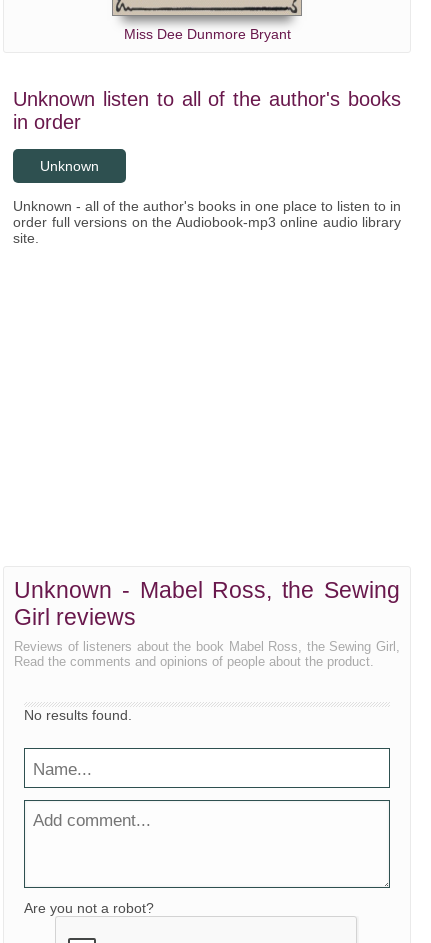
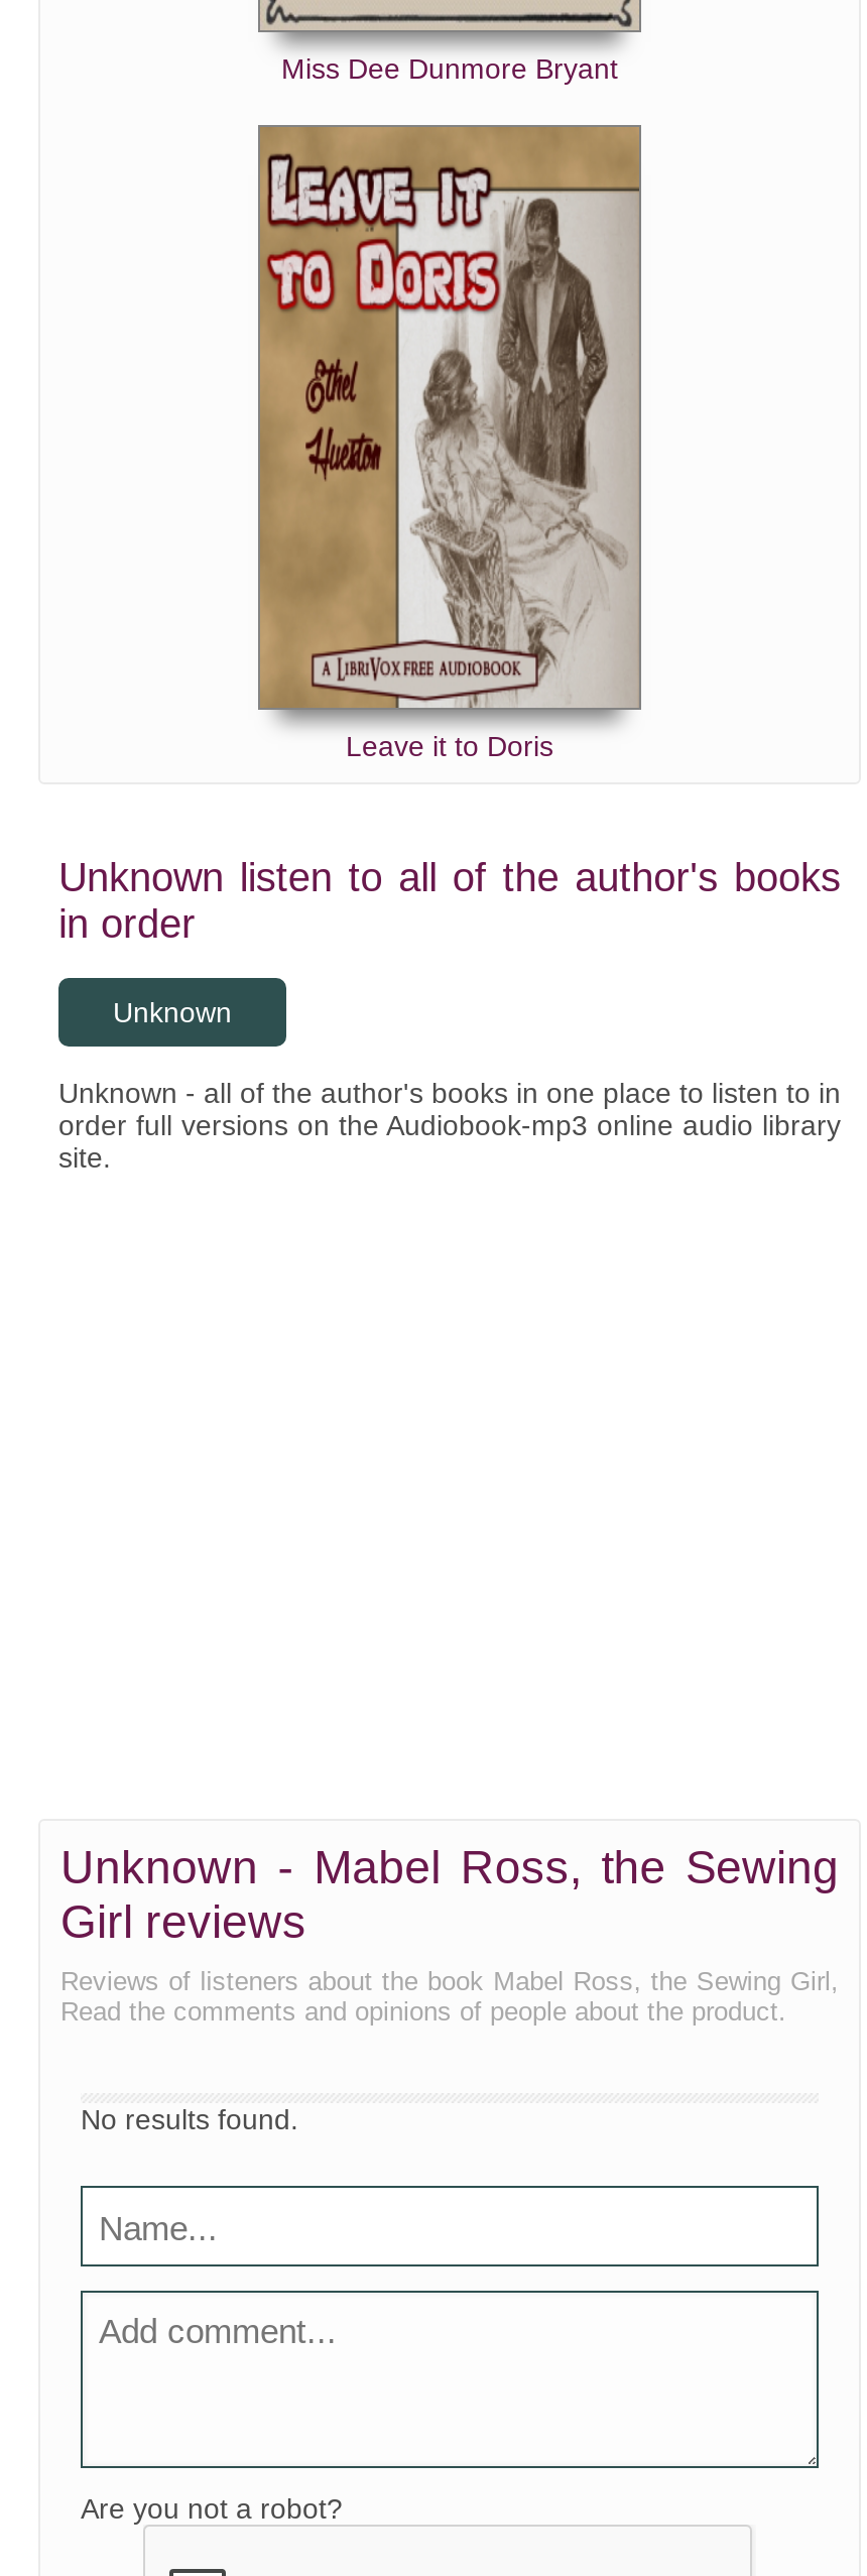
none -> [260,123,641,762] [image] | Leave it to Doris

